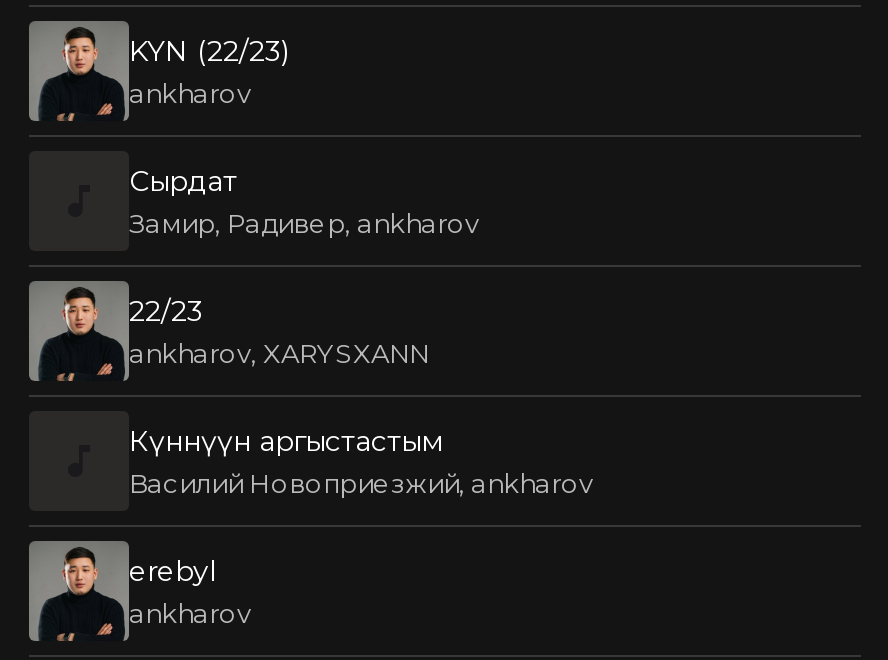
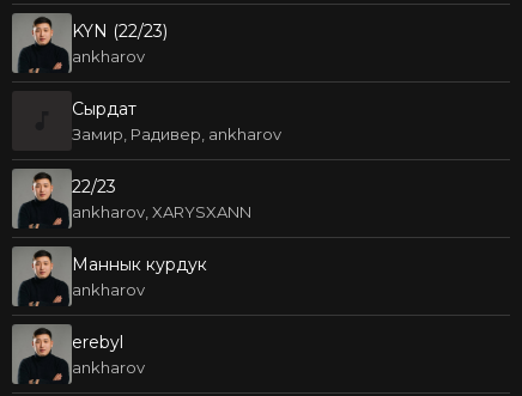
none -> [11,246,55,307] [image]
[129,423,593,499] Күннүүн аргыстастым | Василий Новоприезжий, ankharov -> [72,254,207,299] Маннык курдук | ankharov

